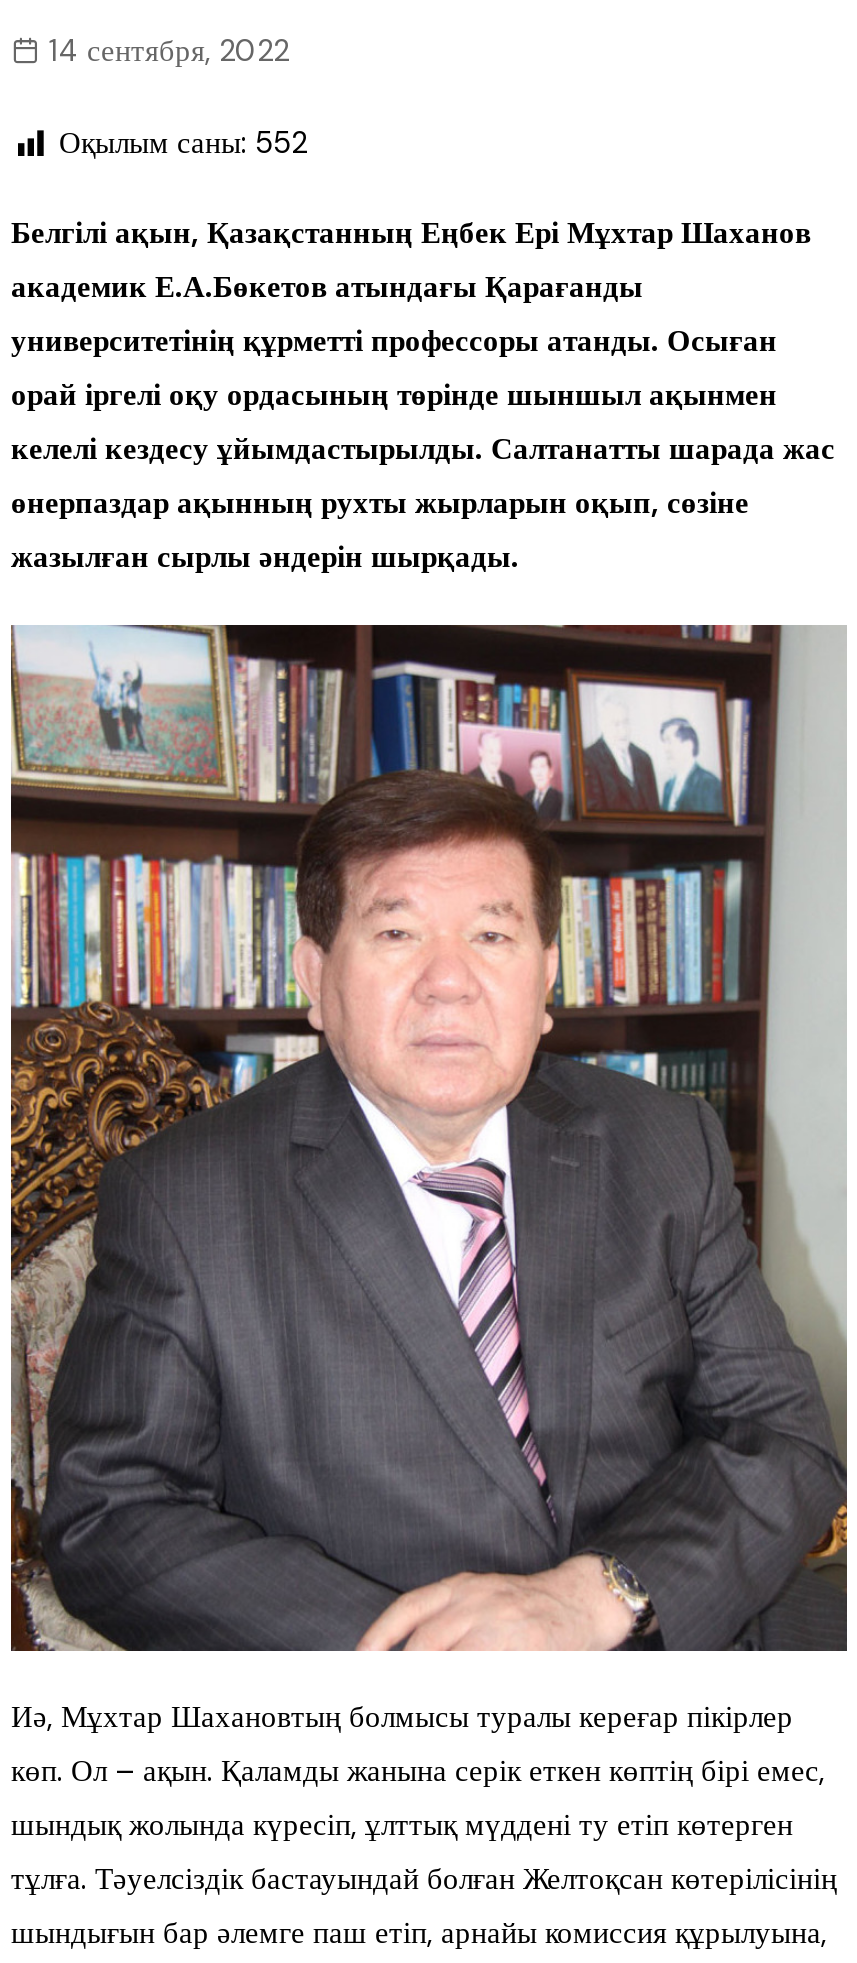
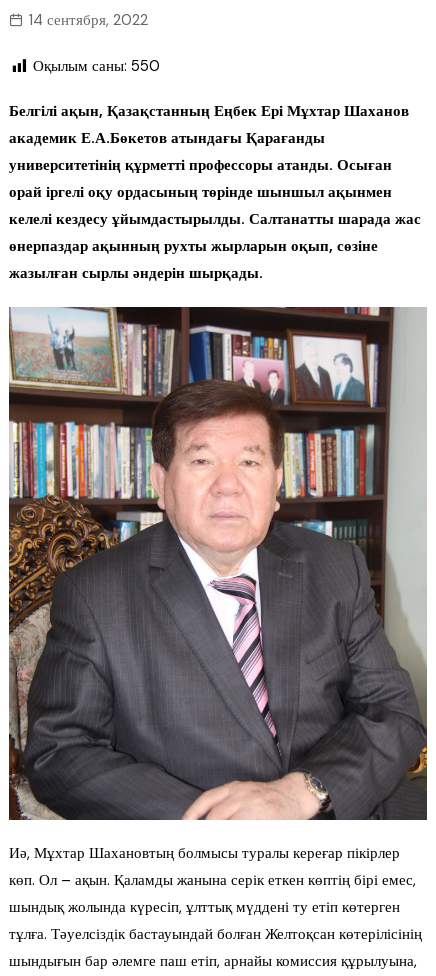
[59,124,307,164] Оқылым саны: 552 -> [33,56,160,76] Оқылым саны: 550

